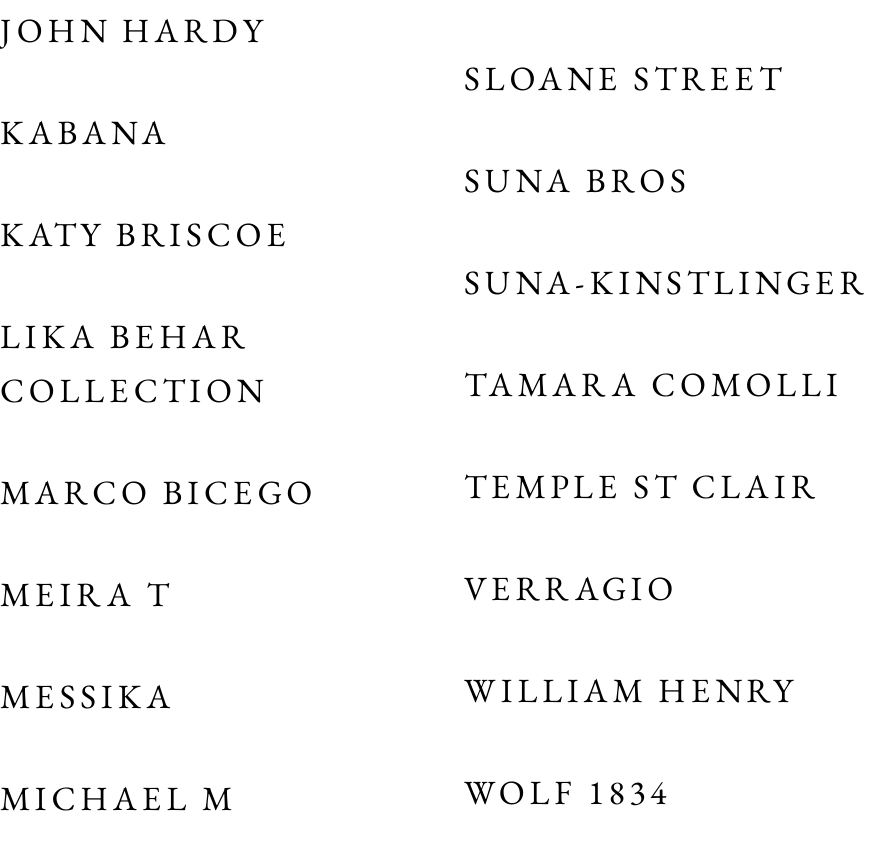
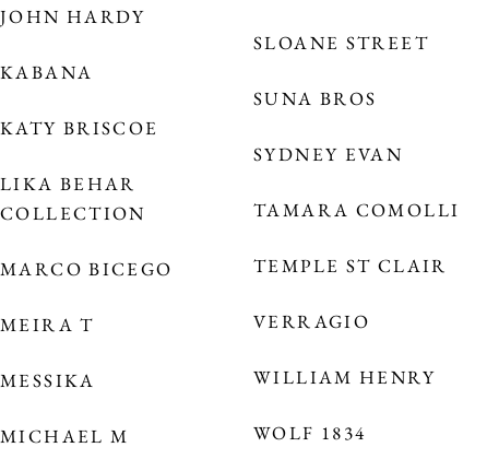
[464,260,868,304] SUNA-KINSTLINGER -> [253,142,403,166] SYDNEY EVAN

